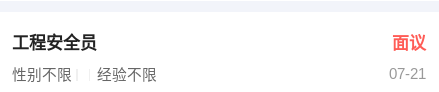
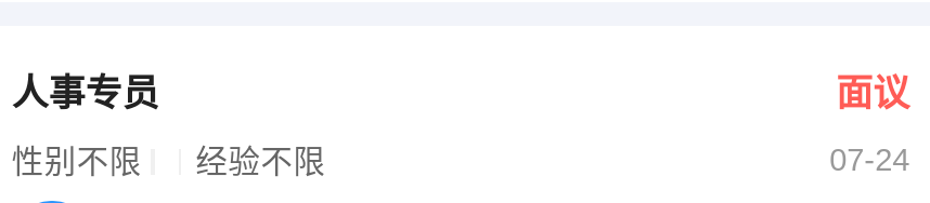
[12,34,97,53] 工程安全员 -> [12,74,159,115] 人事专员
[389,66,426,82] 07-21 -> [829,142,910,177] 07-24

